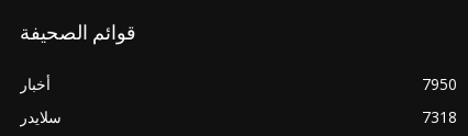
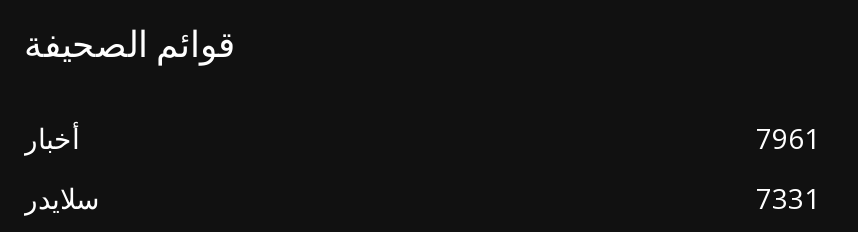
[422,73,457,94] 7950 -> [756,118,820,156] 7961
[422,106,457,127] 7318 -> [756,178,820,216] 7331

